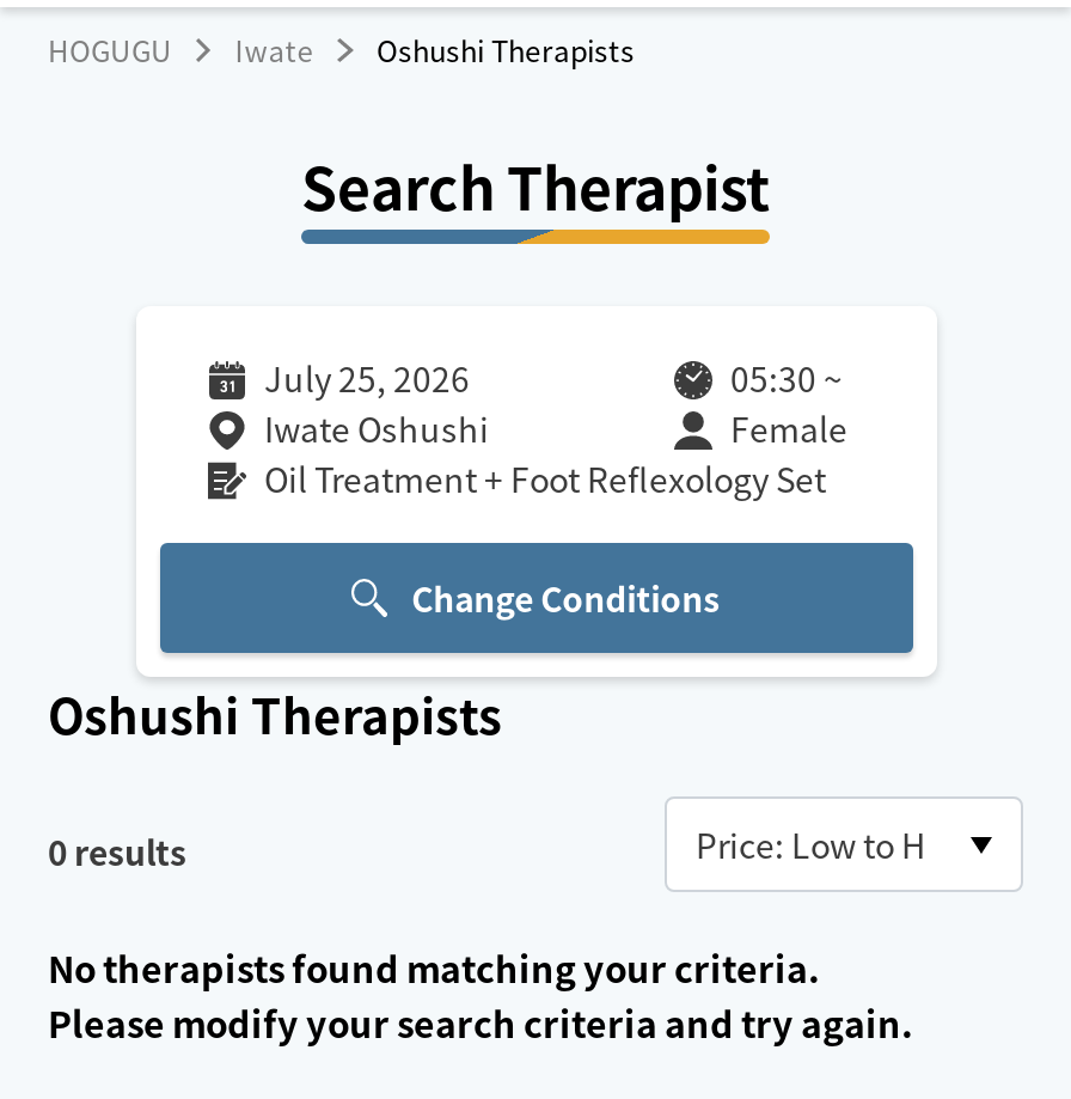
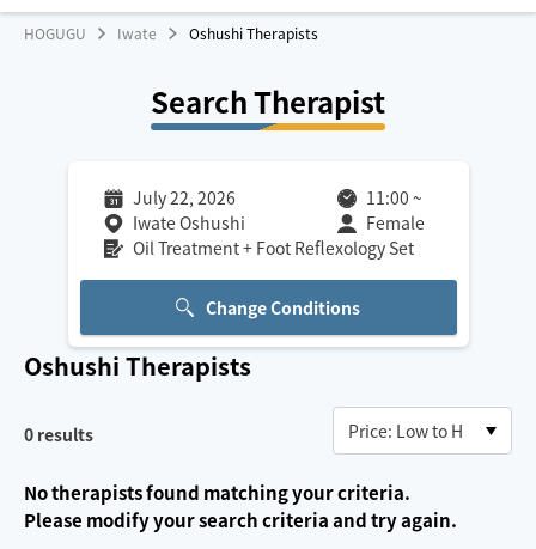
[264,354,470,402] July 25, 2026 -> [132,185,235,209] July 22, 2026
[730,354,843,402] 05:30 ~ -> [366,185,422,209] 11:00 ~

